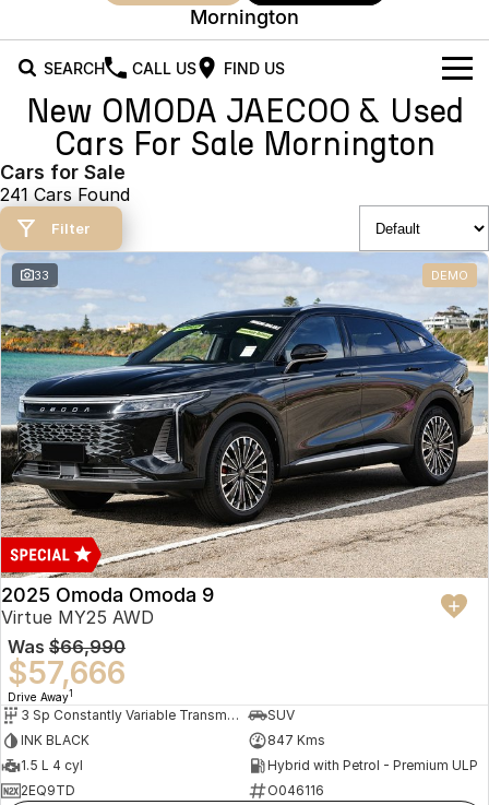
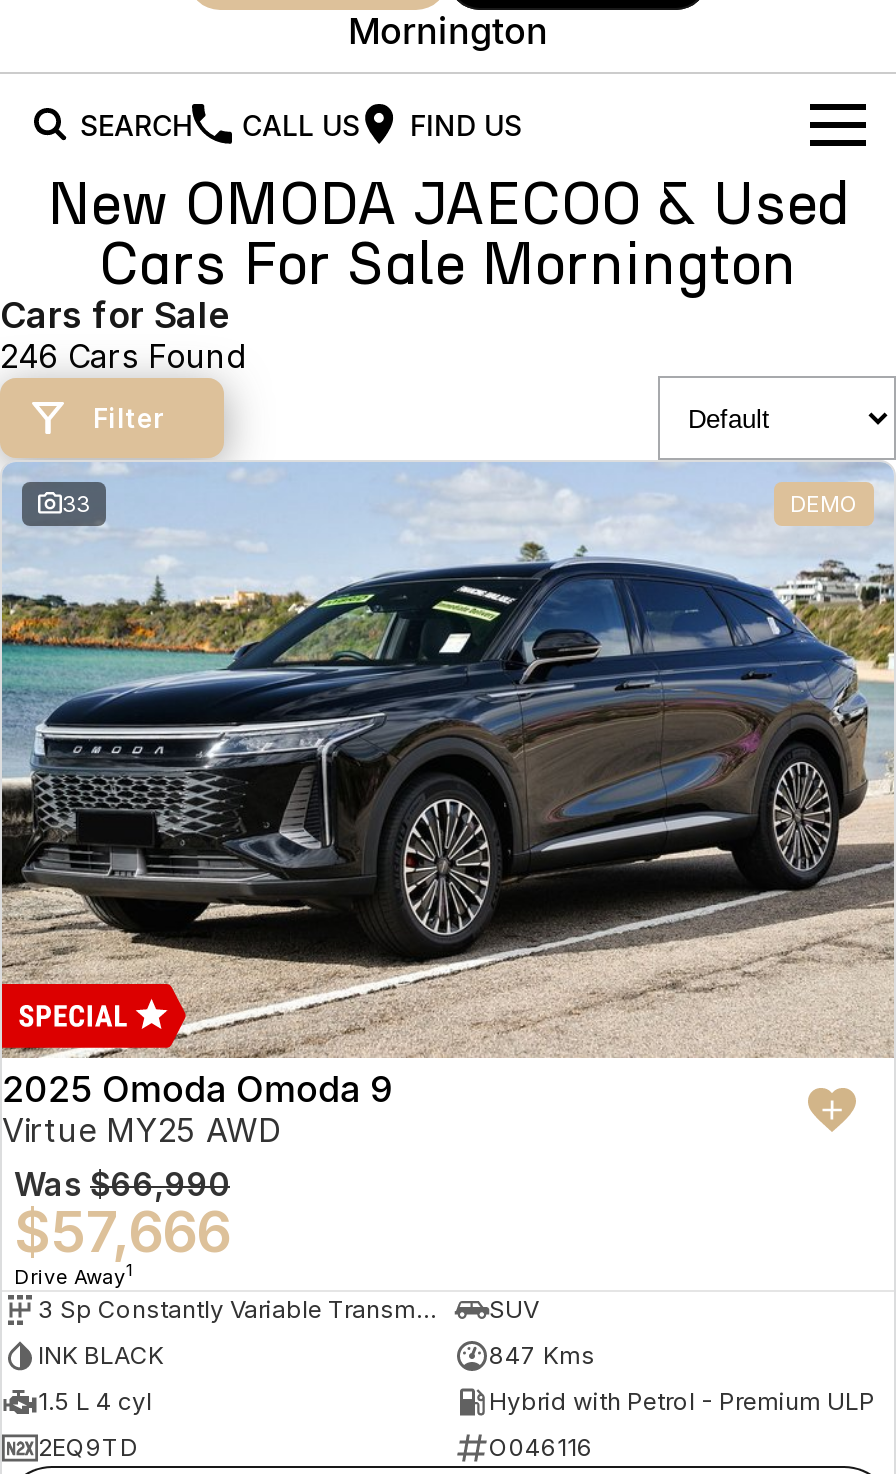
[0,184,130,205] 241 Cars Found -> [0,336,244,376] 246 Cars Found

